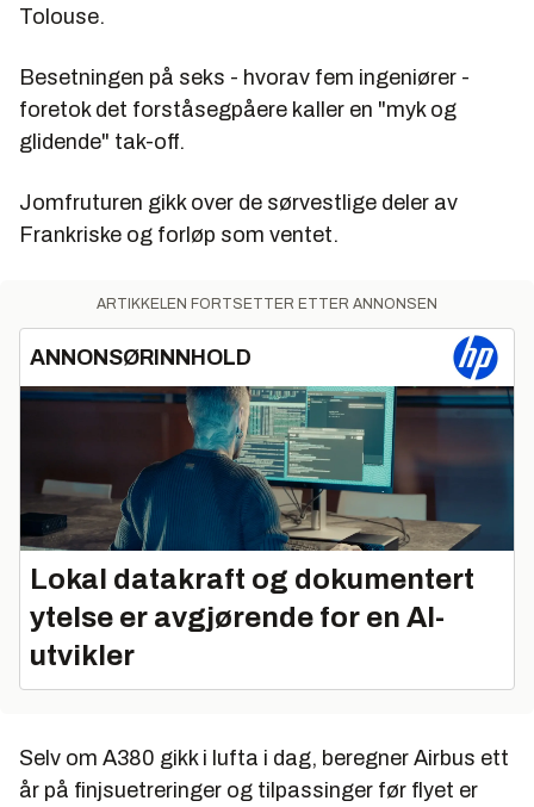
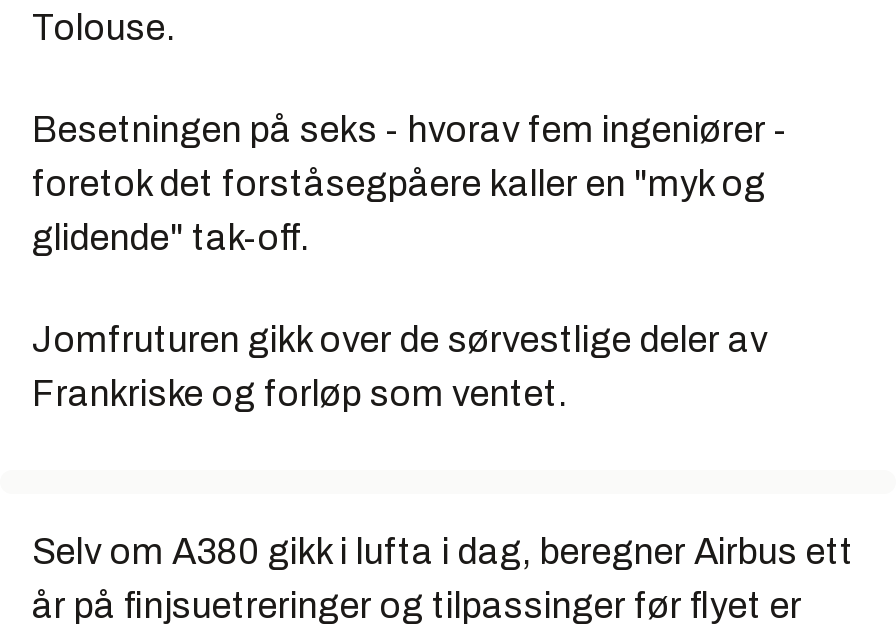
[19,296,515,552] [image] | ARTIKKELEN FORTSETTER ETTER ANNONSEN | ANNONSØRINNHOLD -> none
[30,564,474,671] Lokal datakraft og dokumentert | ytelse er avgjørende for en AI- | utvikler -> none

